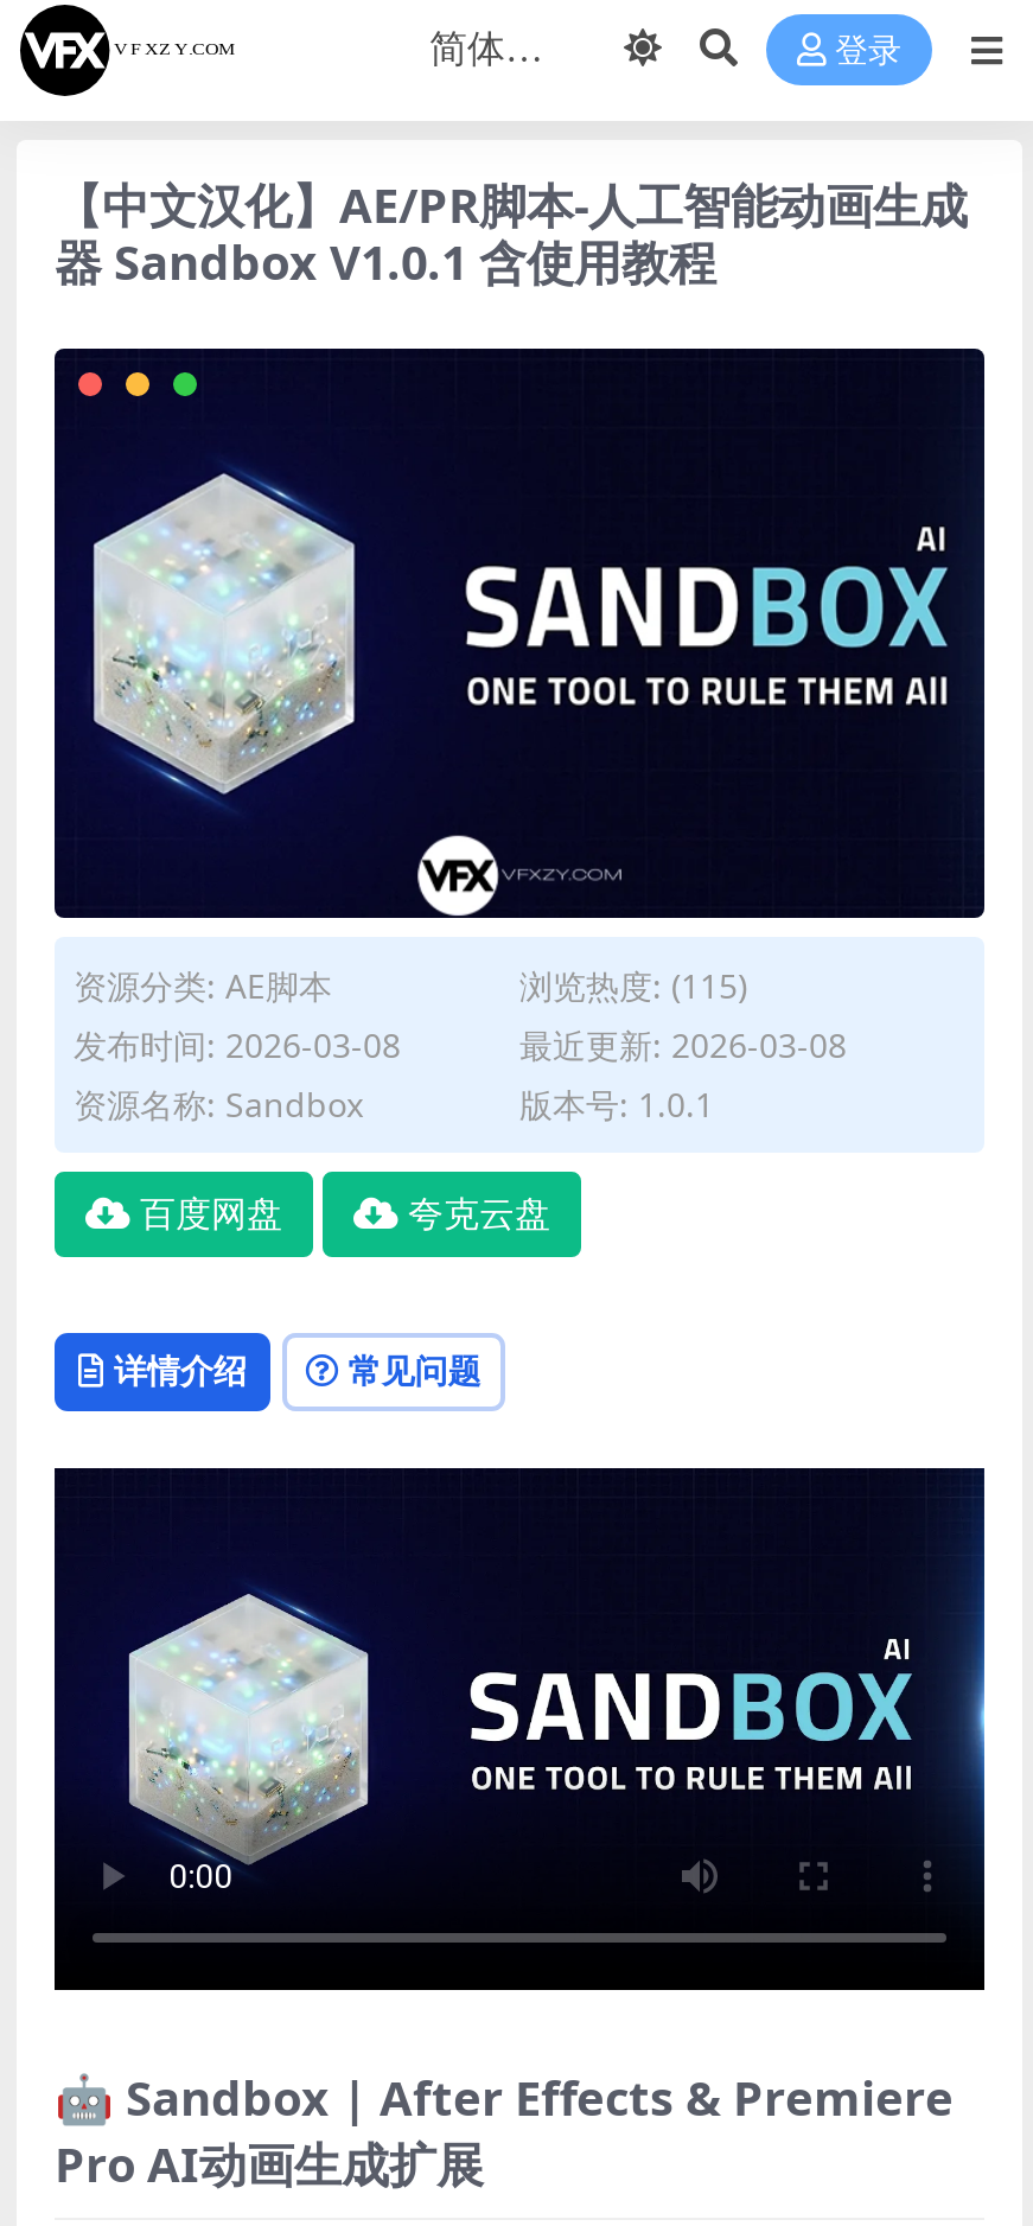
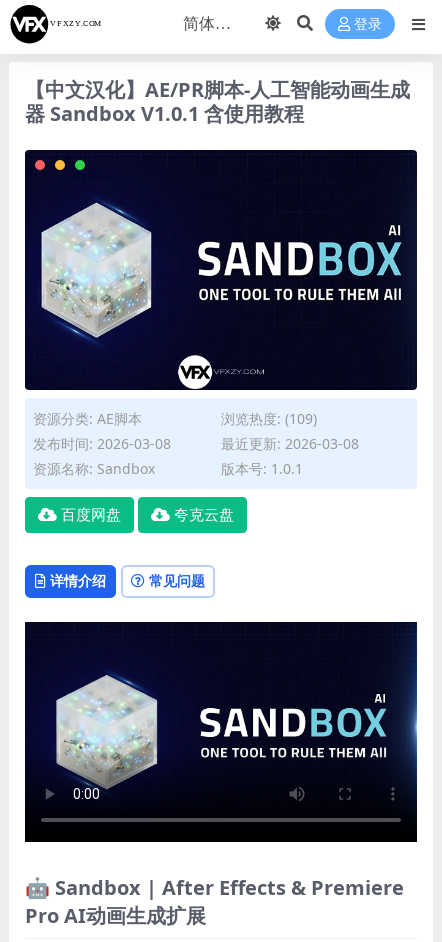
[519,963,747,1008] 浏览热度: (115) -> [221,409,317,428] 浏览热度: (109)

